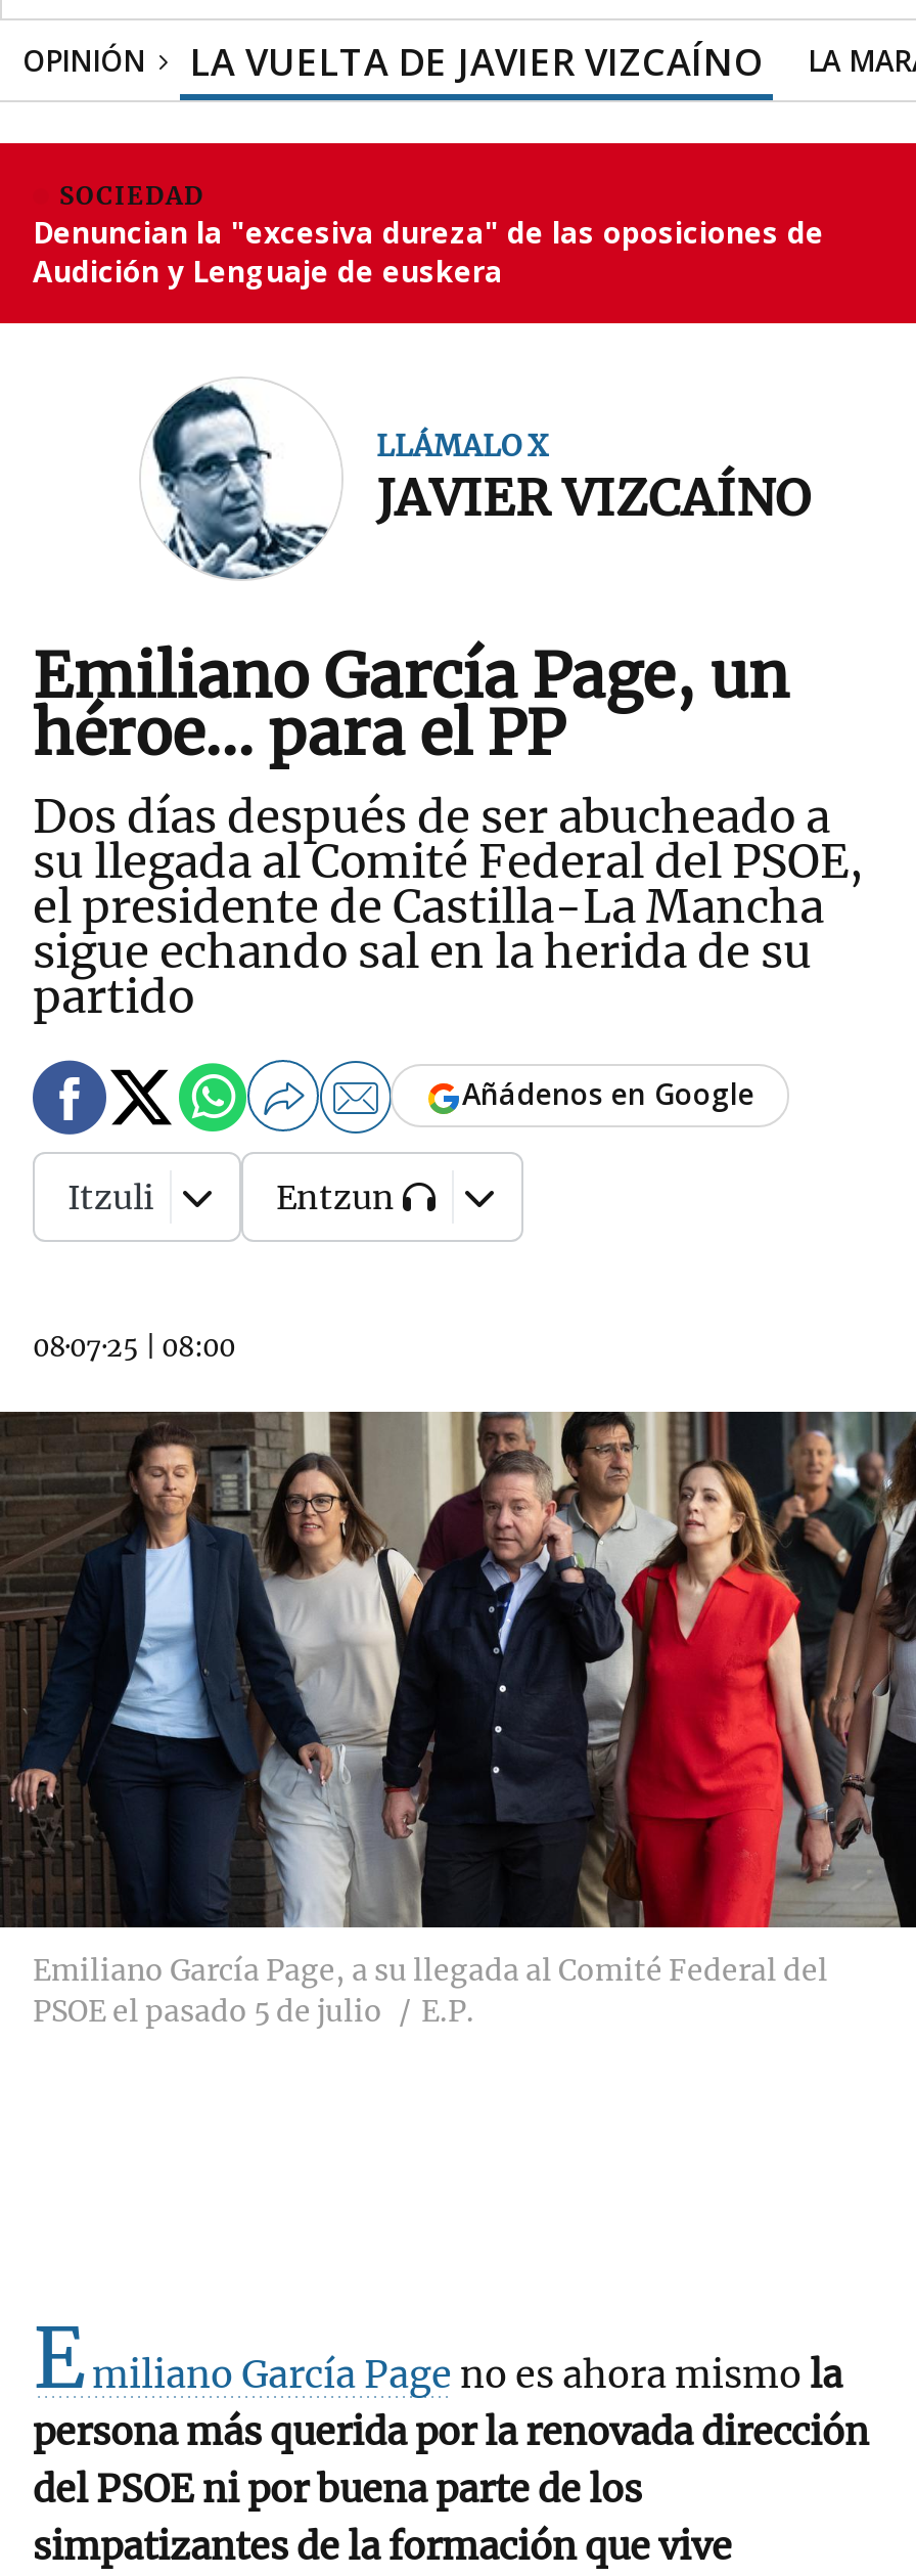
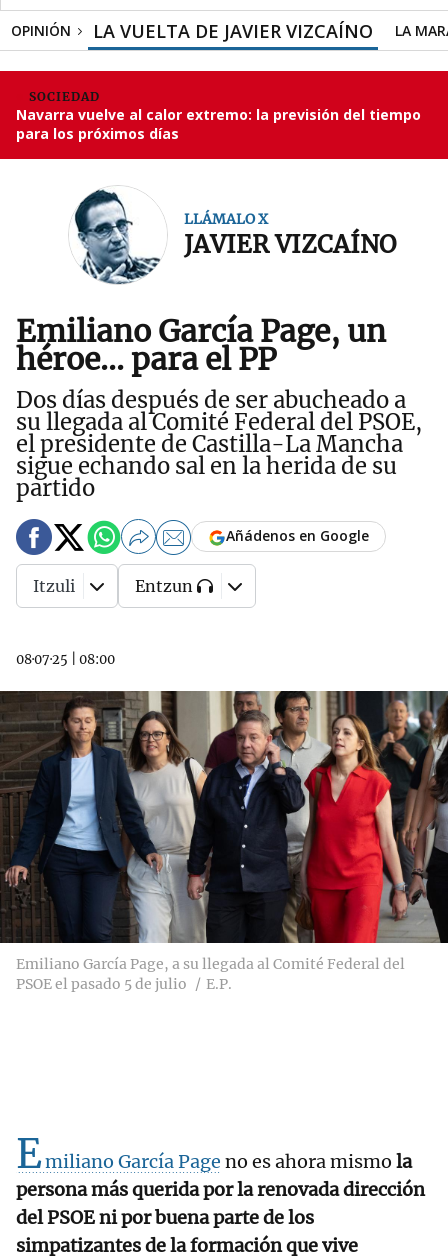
[33,213,824,291] Denuncian la "excesiva dureza" de las oposiciones de | Audición y Lenguaje de euskera -> [16,105,421,143] Navarra vuelve al calor extremo: la previsión del tiempo | para los próximos días

